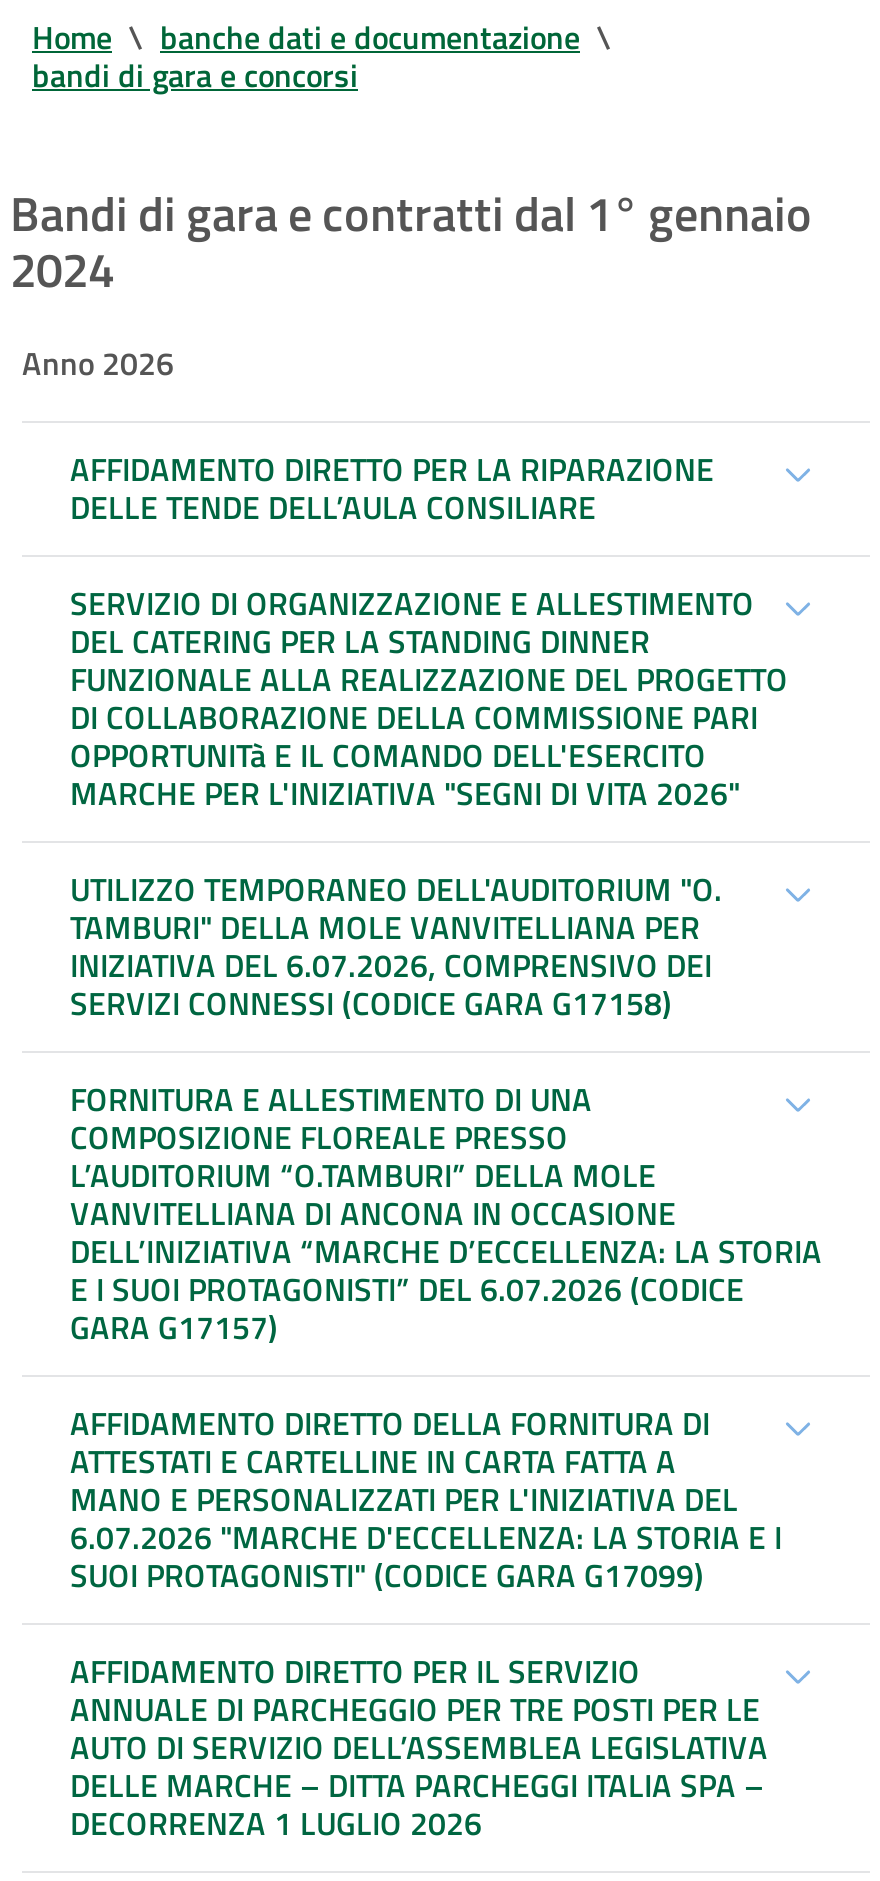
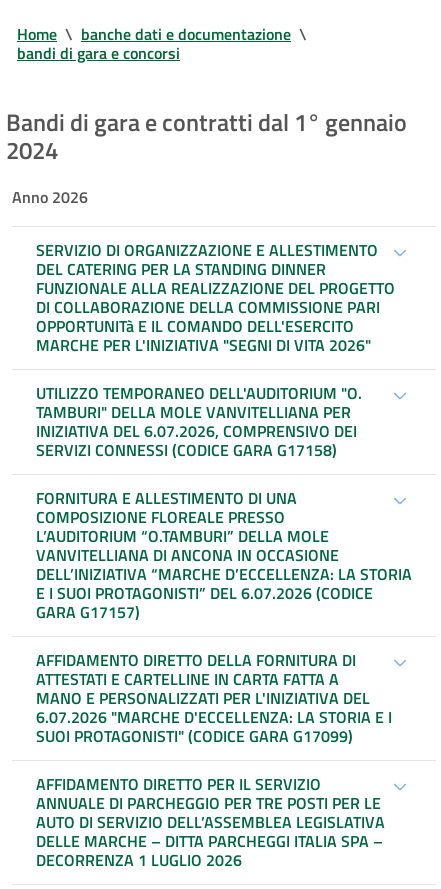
[70,444,714,530] AFFIDAMENTO DIRETTO PER LA RIPARAZIONE | DELLE TENDE DELL’AULA CONSILIARE -> none

